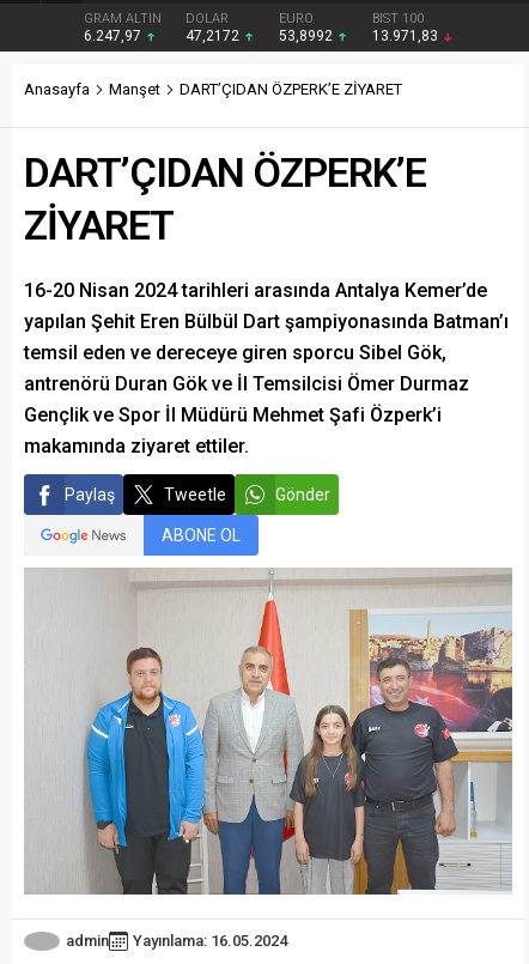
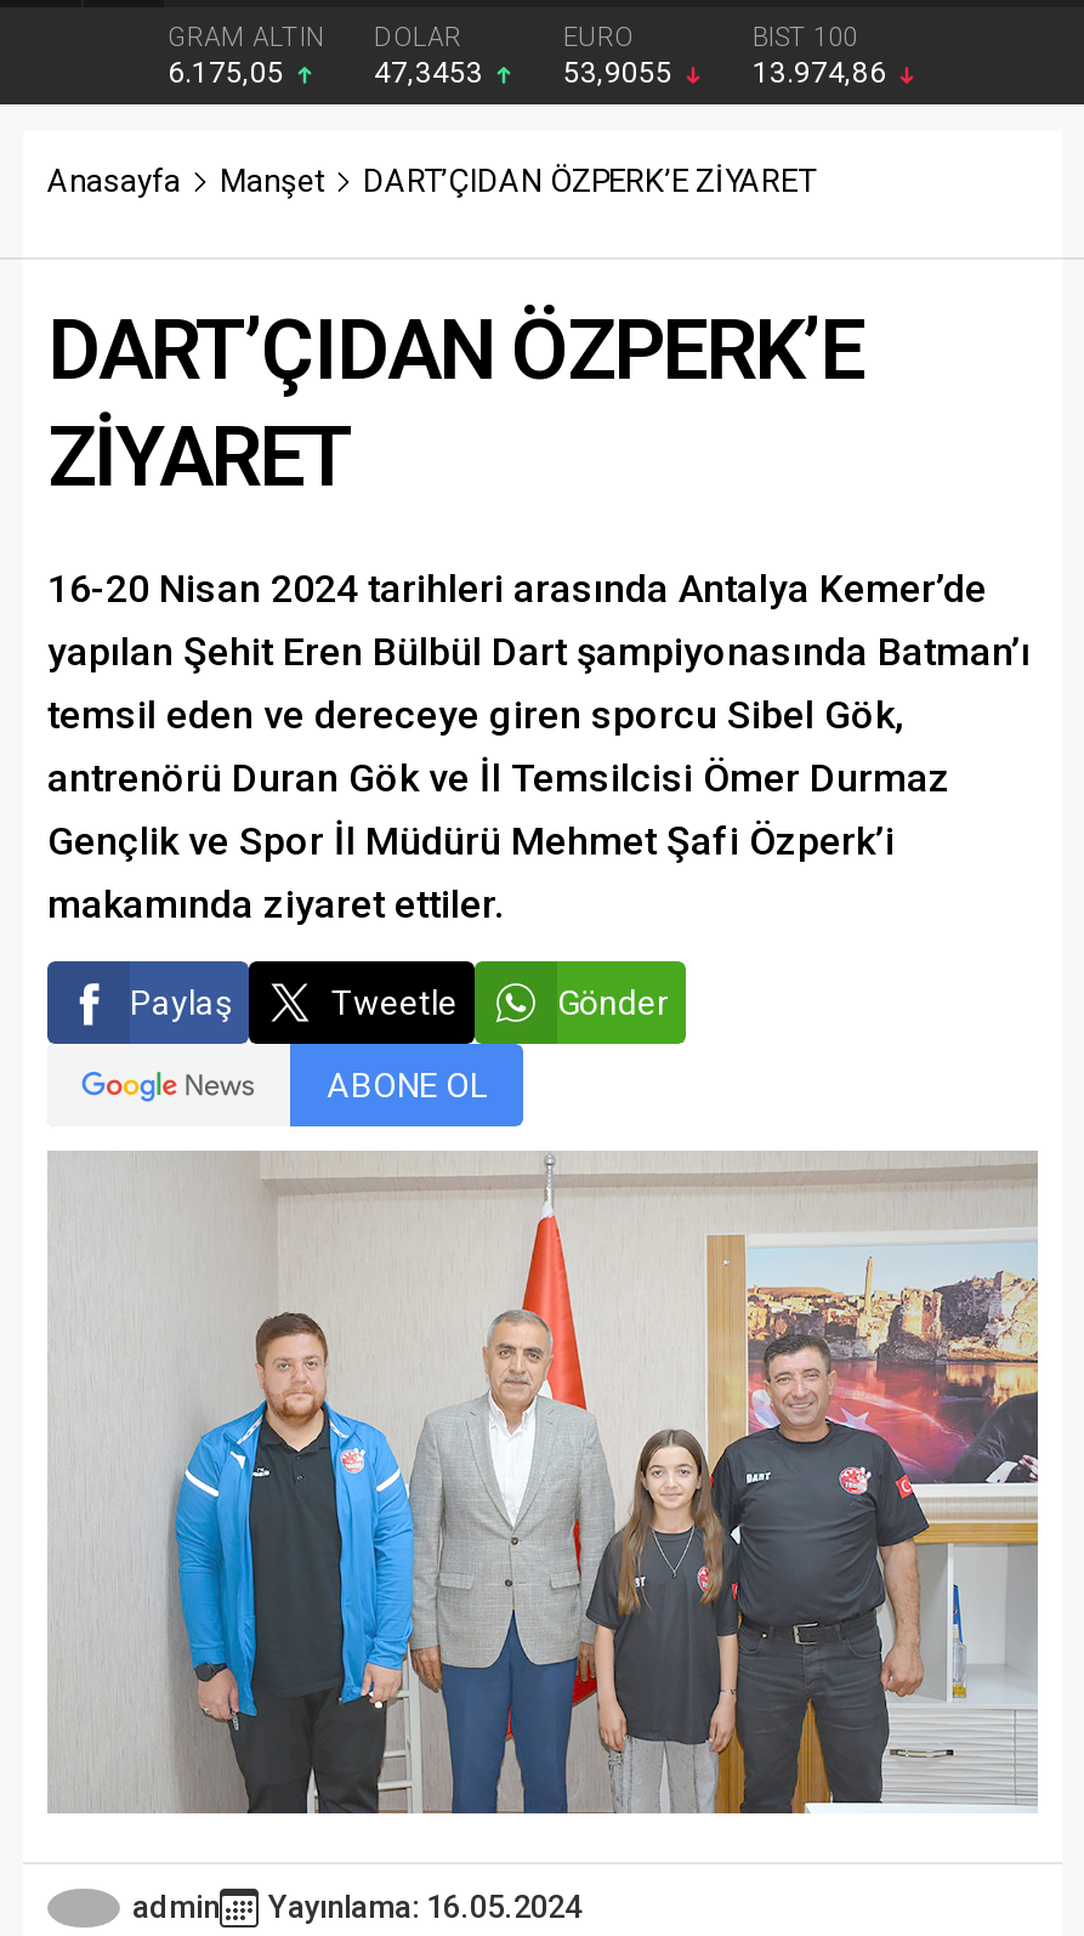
[83,28,144,44] 6.247,97 -> [168,56,291,90] 6.175,05
[185,28,242,44] 47,2172 -> [374,56,490,90] 47,3453
[278,28,336,44] 53,8992 -> [563,56,680,90] 53,9055
[372,28,441,44] 13.971,83 -> [753,56,893,90] 13.974,86

